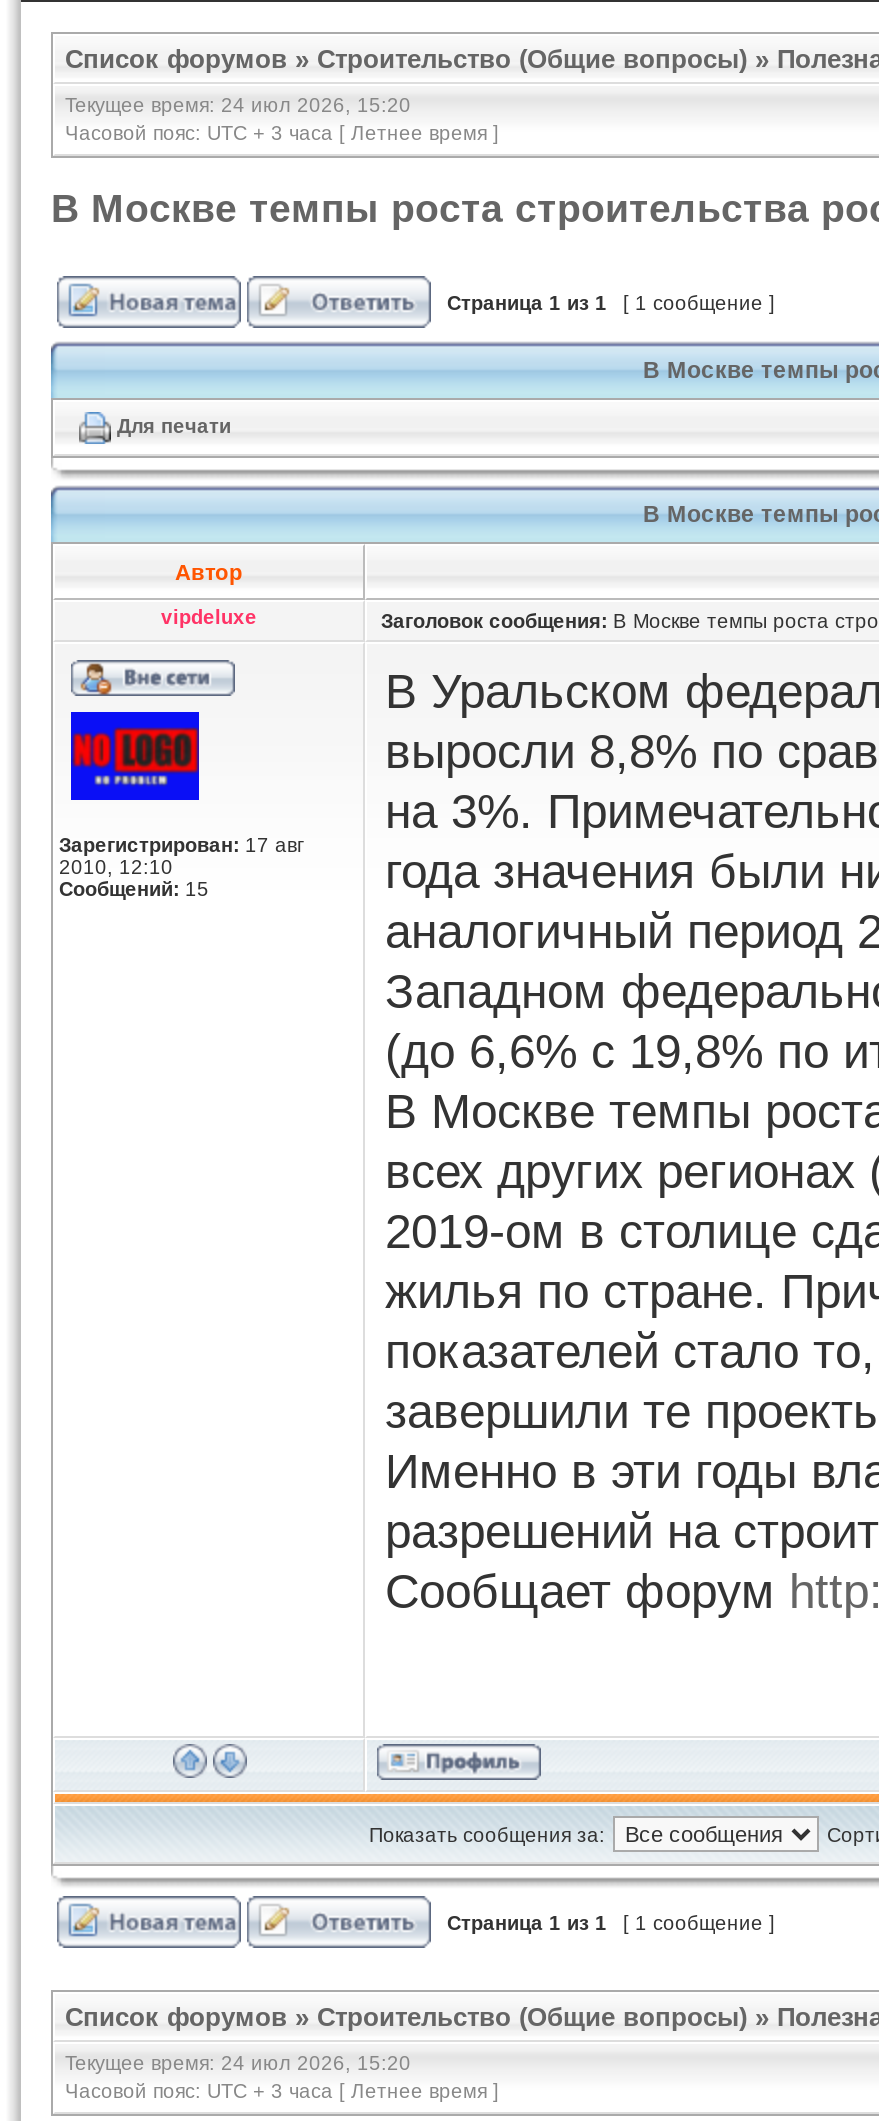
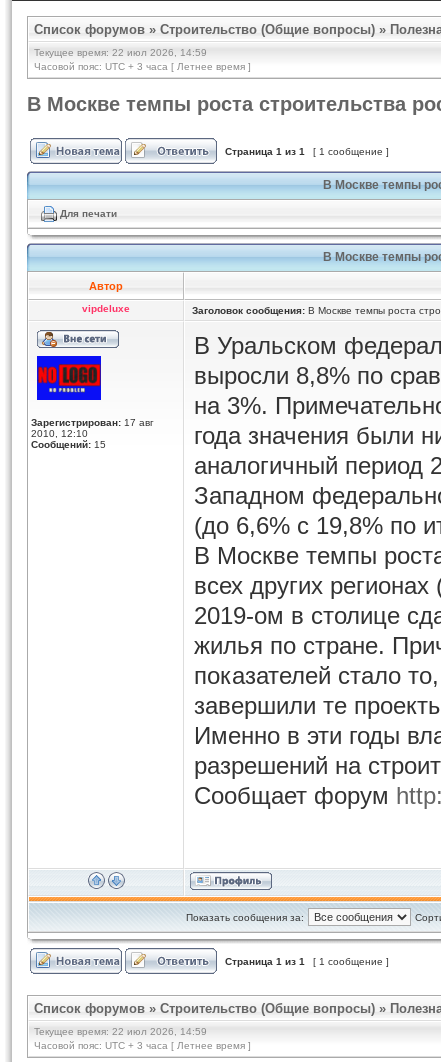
[65,94,411,116] Текущее время: 24 июл 2026, 15:20 -> [34,47,207,58] Текущее время: 22 июл 2026, 14:59
[65,2052,411,2074] Текущее время: 24 июл 2026, 15:20 -> [34,1026,207,1037] Текущее время: 22 июл 2026, 14:59

